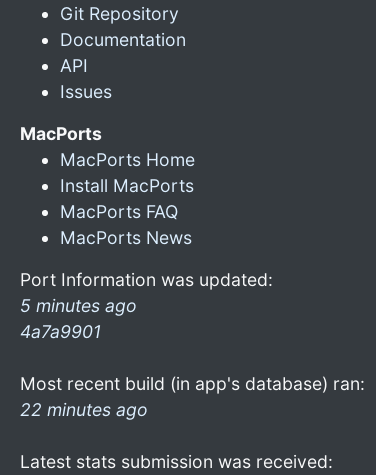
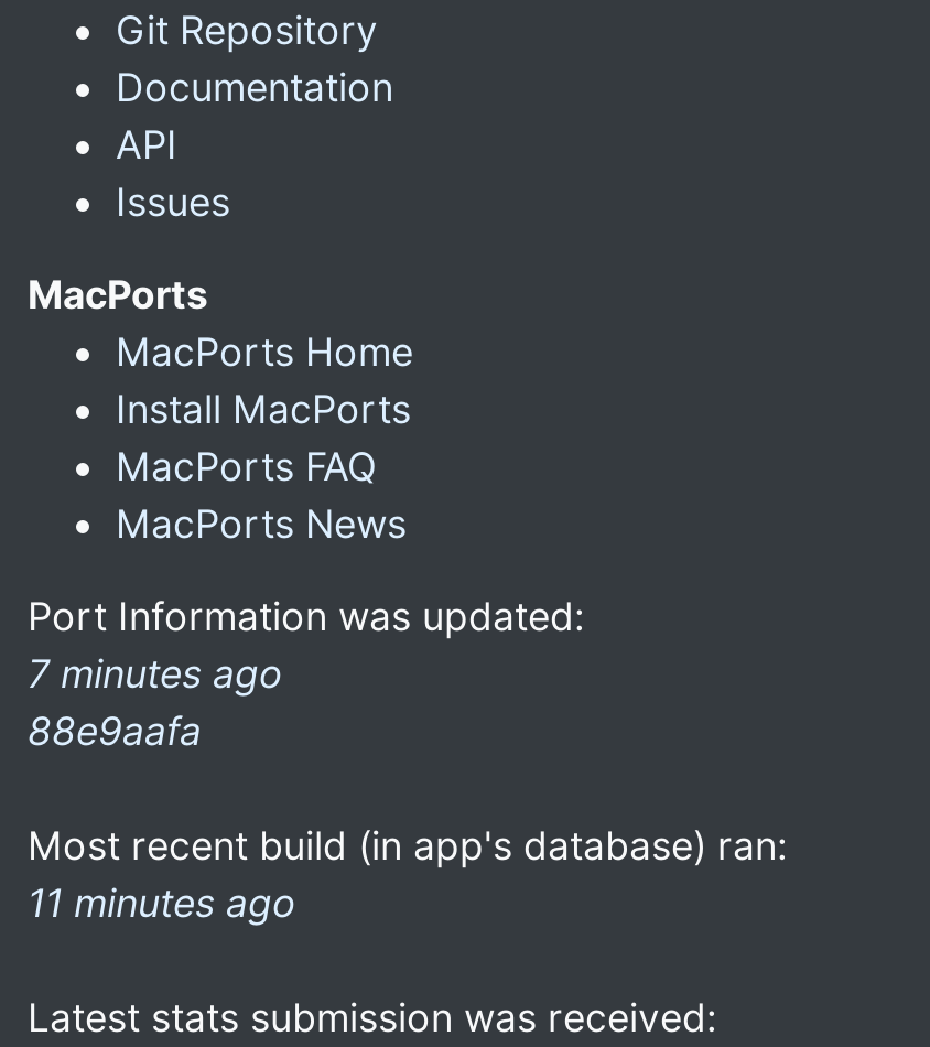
[20,295,137,342] 5 minutes ago | 4a7a9901 -> [28,650,283,754] 7 minutes ago | 88e9aafa
[20,399,148,420] 22 minutes ago -> [28,879,296,926] 11 minutes ago

